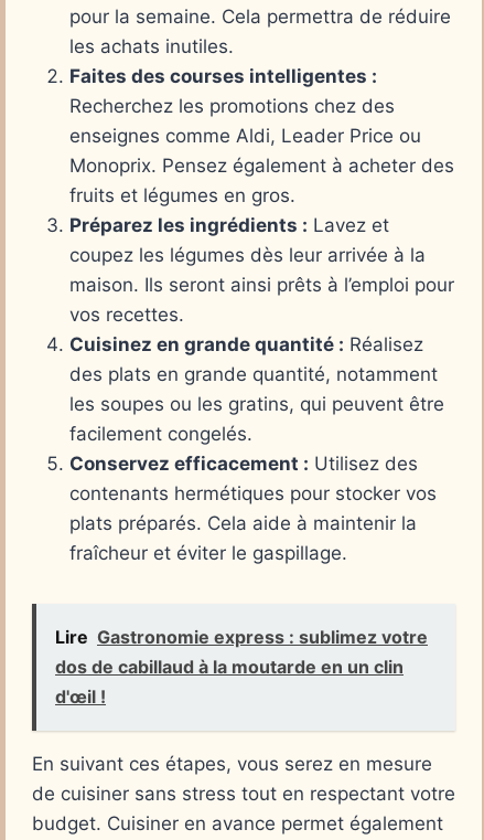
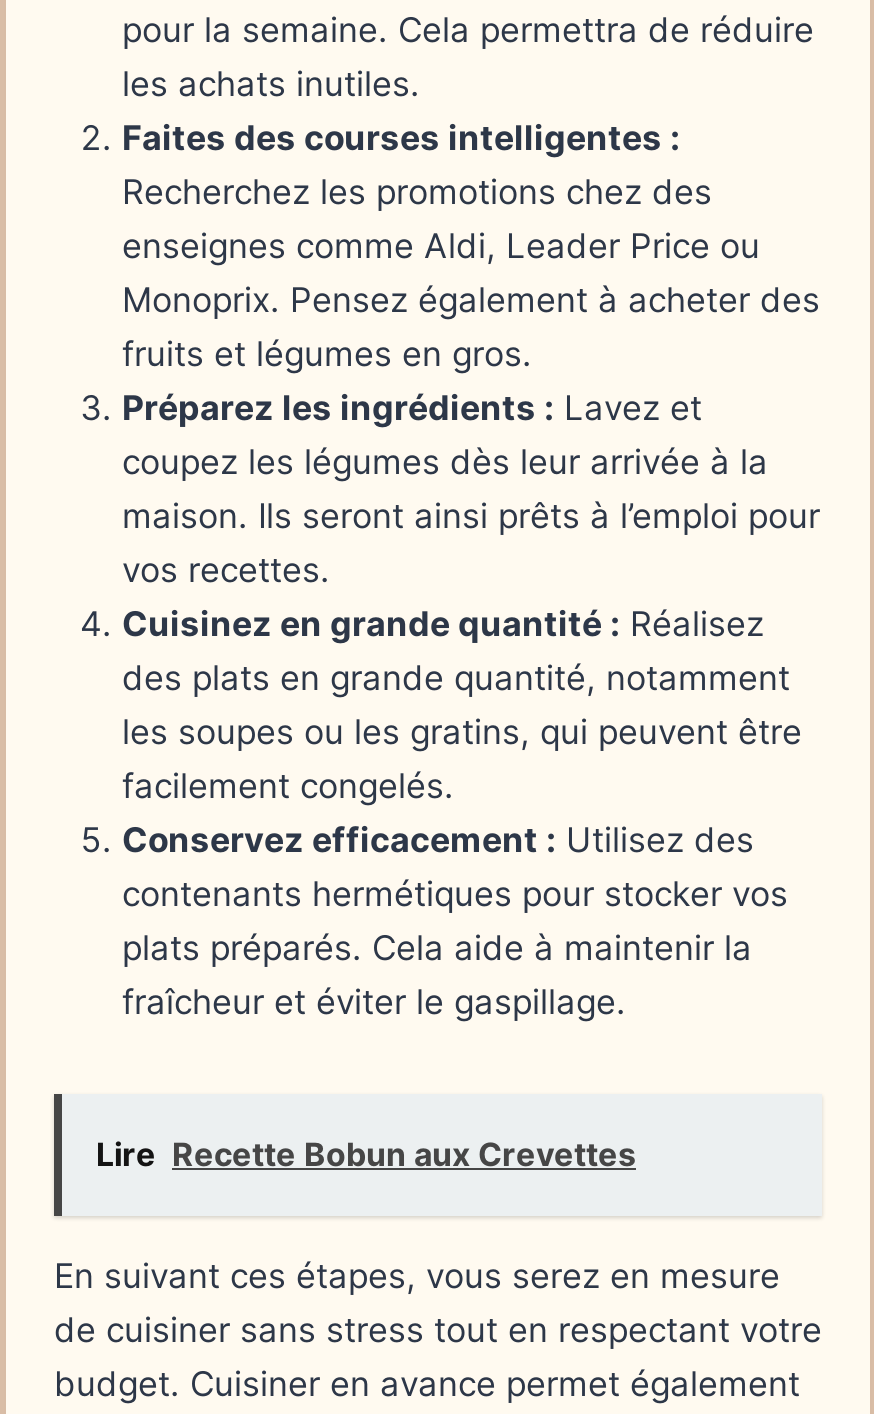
[55,626,428,708] Lire Gastronomie express : sublimez votre | dos de cabillaud à la moutarde en un clin | d'œil ! -> [96,1134,636,1174] Lire Recette Bobun aux Crevettes

